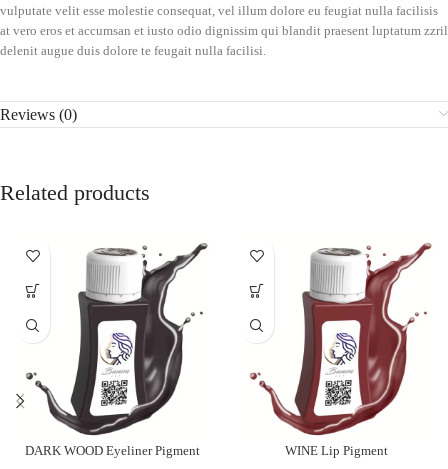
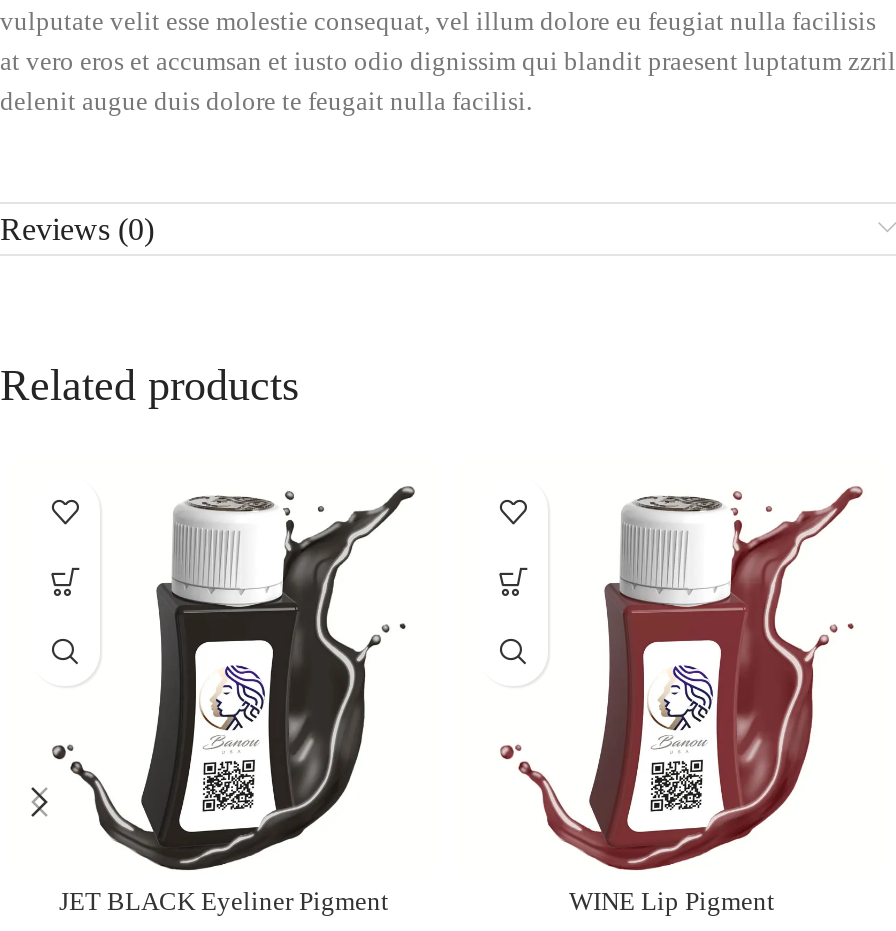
[24,443,199,458] DARK WOOD Eyeliner Pigment -> [59,886,389,916] JET BLACK Eyeliner Pigment

